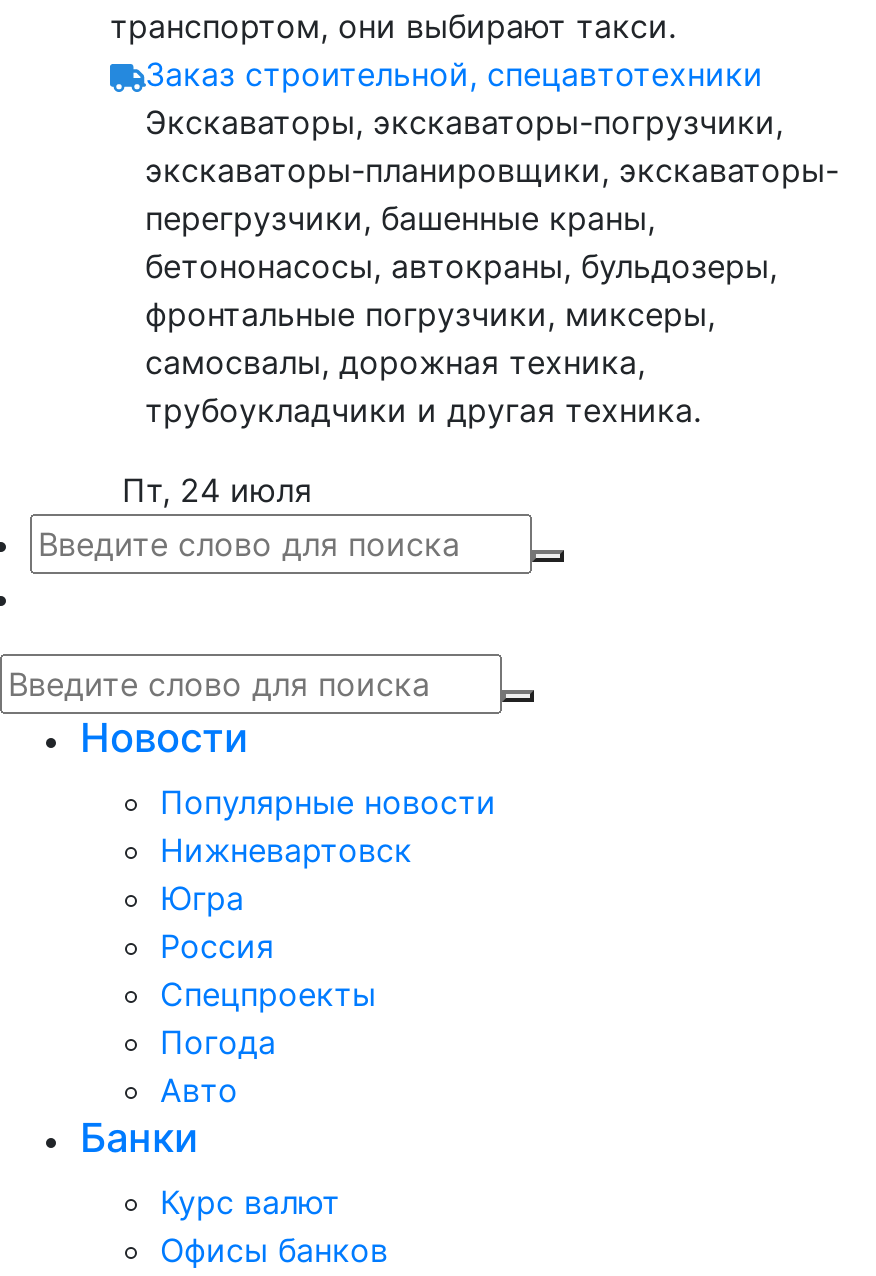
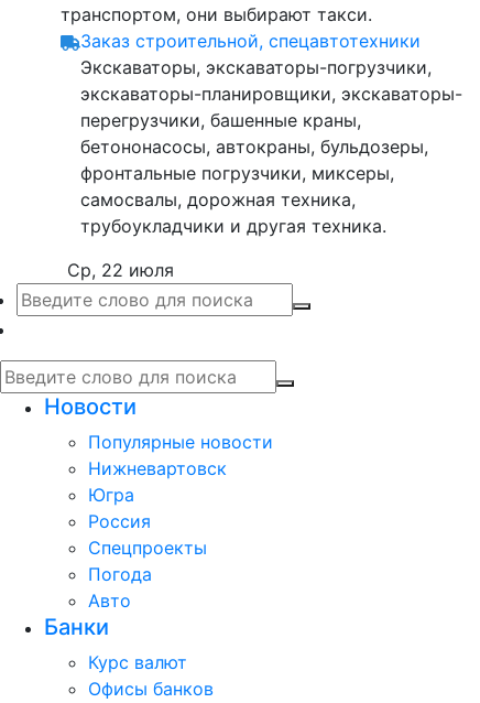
[122,470,312,510] Пт, 24 июля -> [67,259,174,281] Ср, 22 июля

